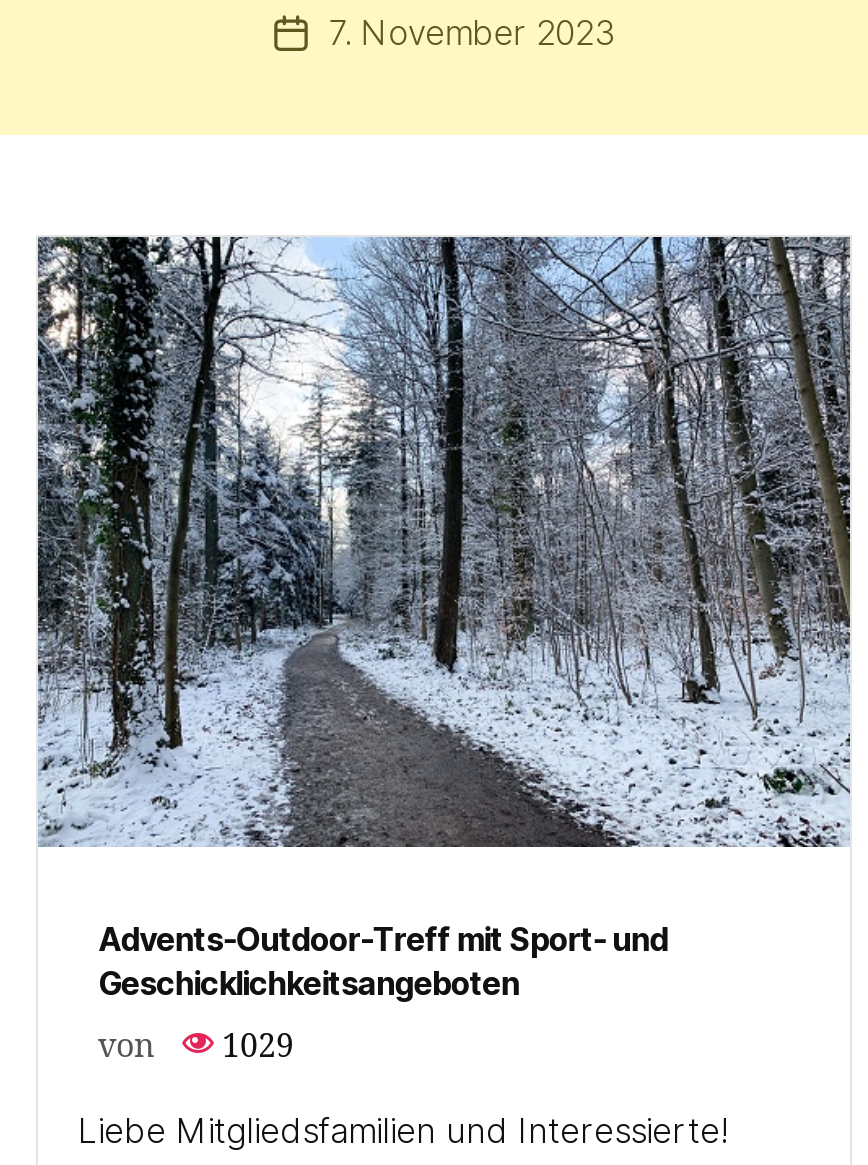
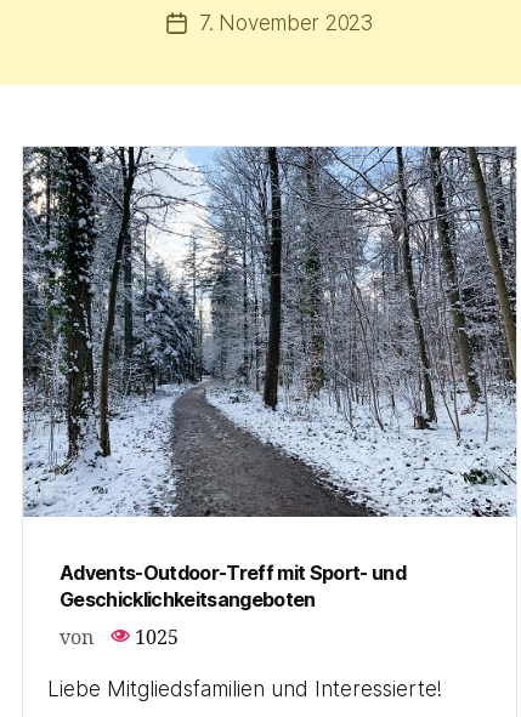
[98,1027,294,1067] von 1029 -> [60,626,179,650] von 1025

